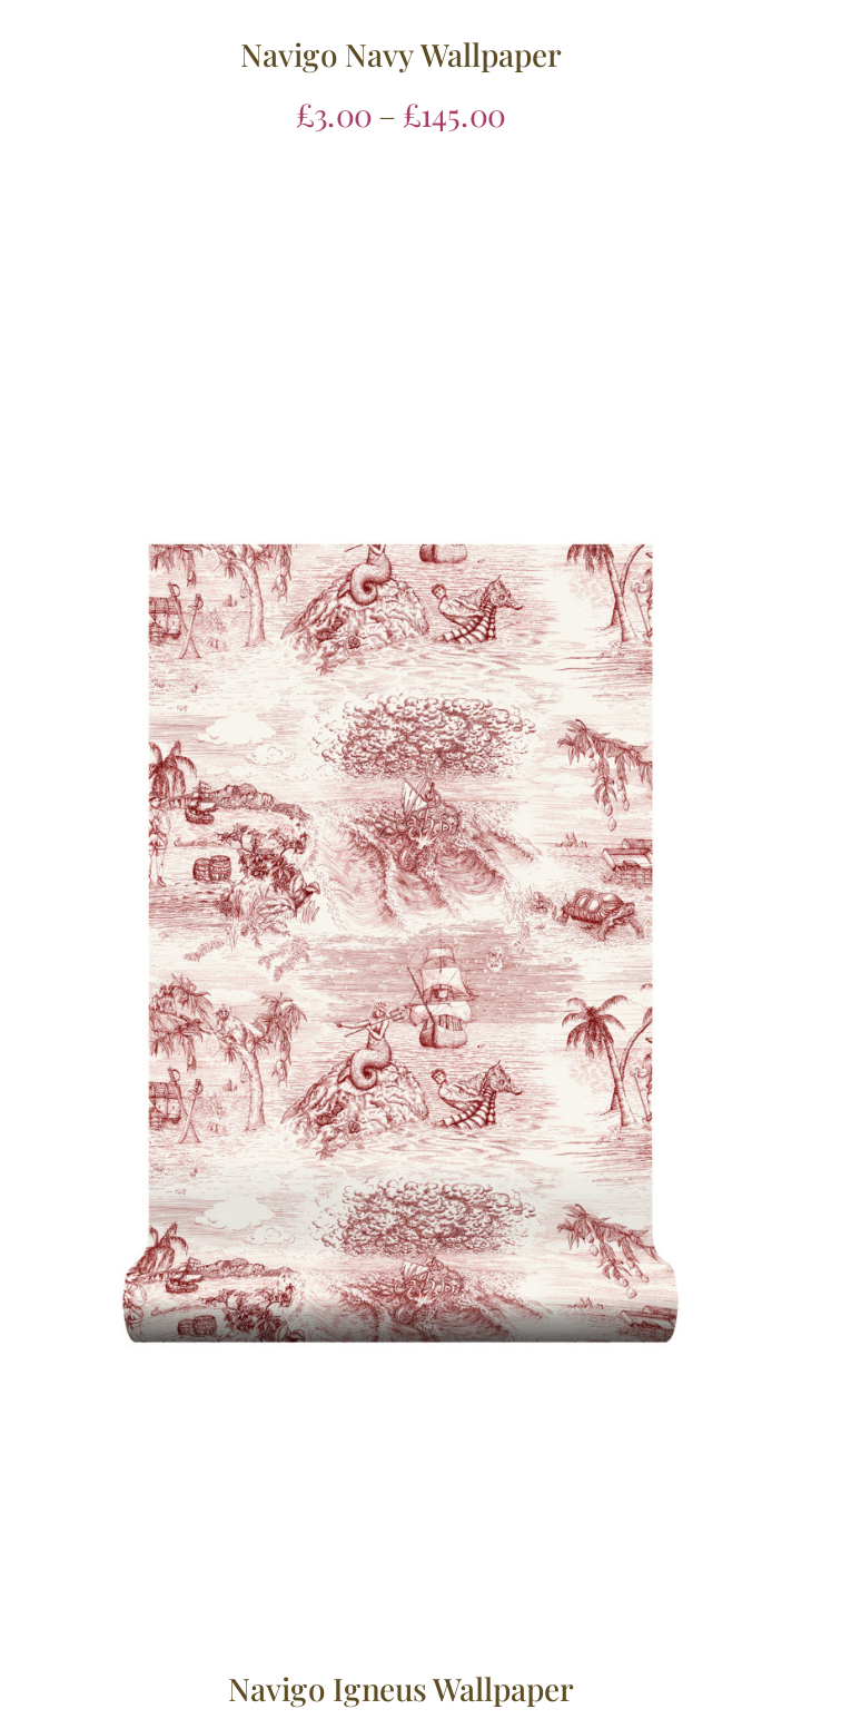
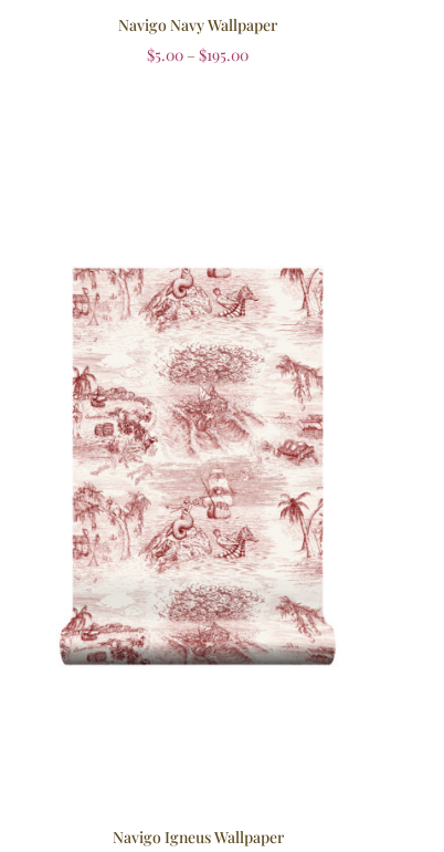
[296,93,505,135] £3.00 – £145.00 -> [147,44,249,65] $5.00 – $195.00

